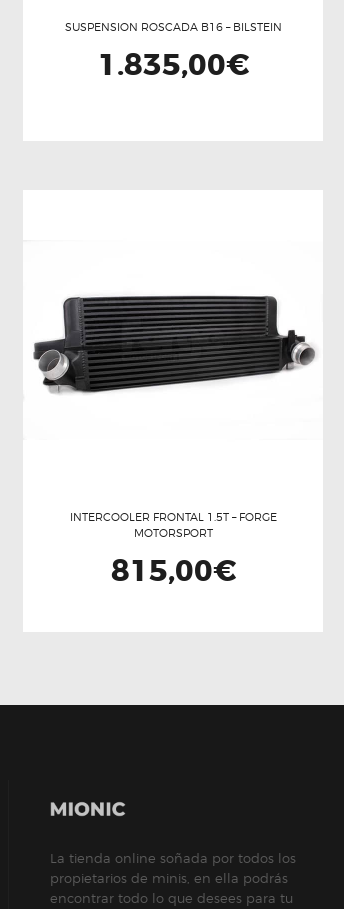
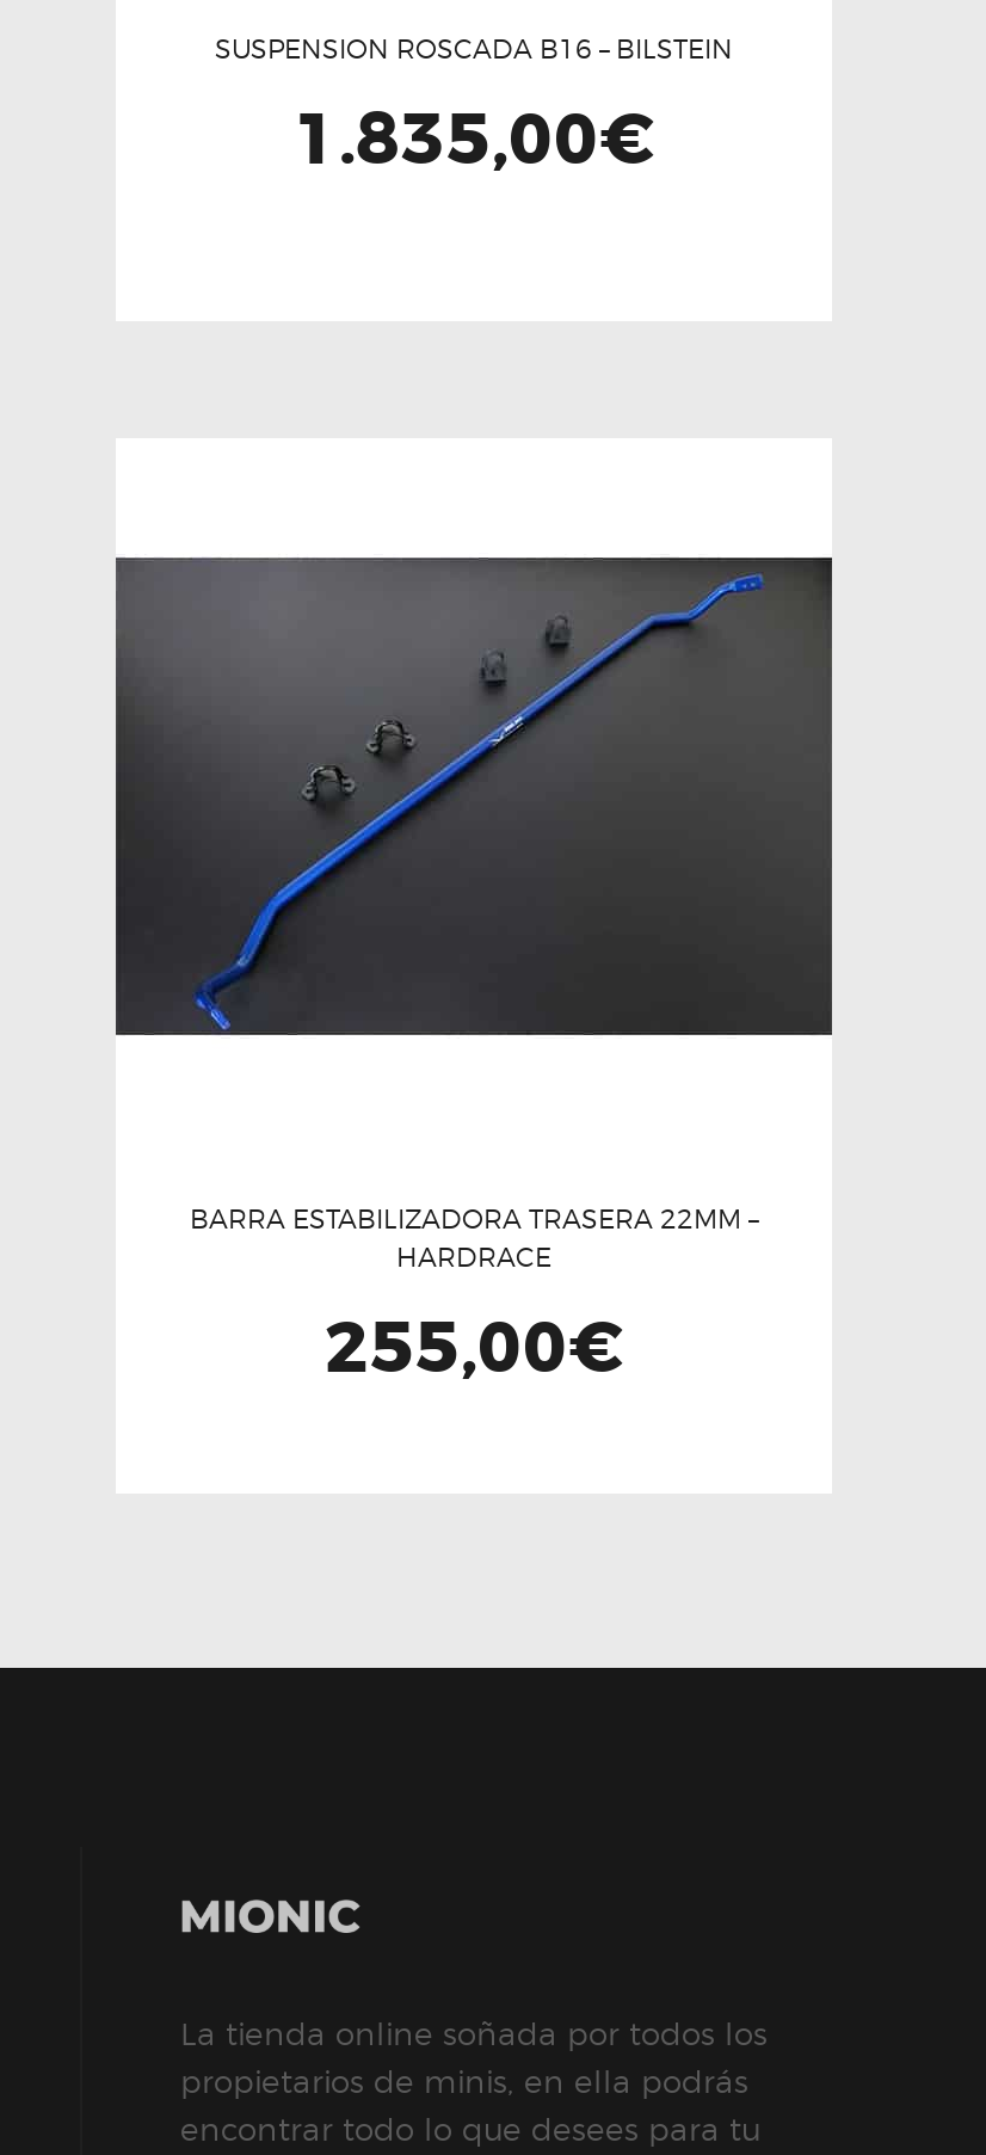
[23,240,323,440] [image] -> [113,555,834,1038] [image]
[69,510,276,591] INTERCOOLER FRONTAL 1.5T – FORGE | MOTORSPORT | 815,00€ -> [190,1203,758,1397] BARRA ESTABILIZADORA TRASERA 22MM – | HARDRACE | 255,00€

